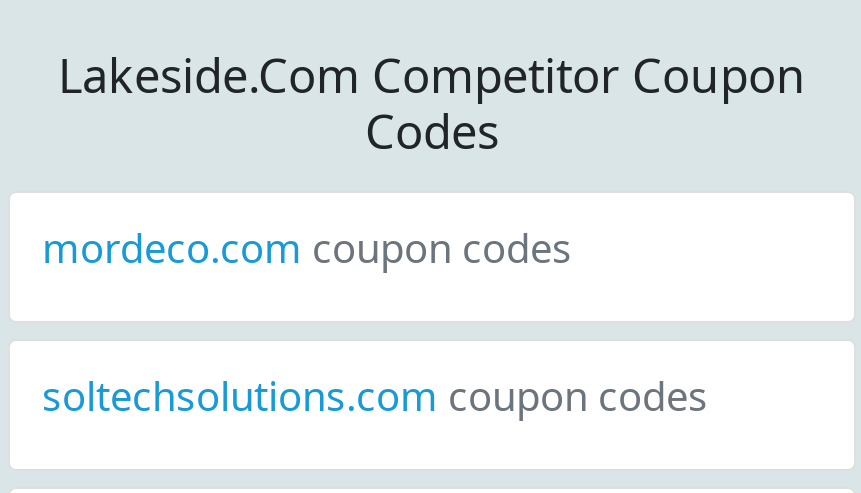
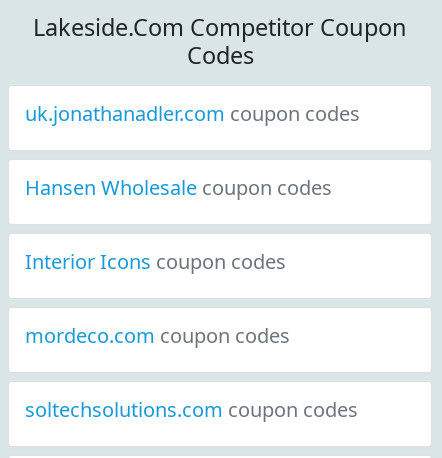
none -> [25,100,360,275] uk.jonathanadler.com coupon codes | Hansen Wholesale coupon codes | Interior Icons coupon codes

